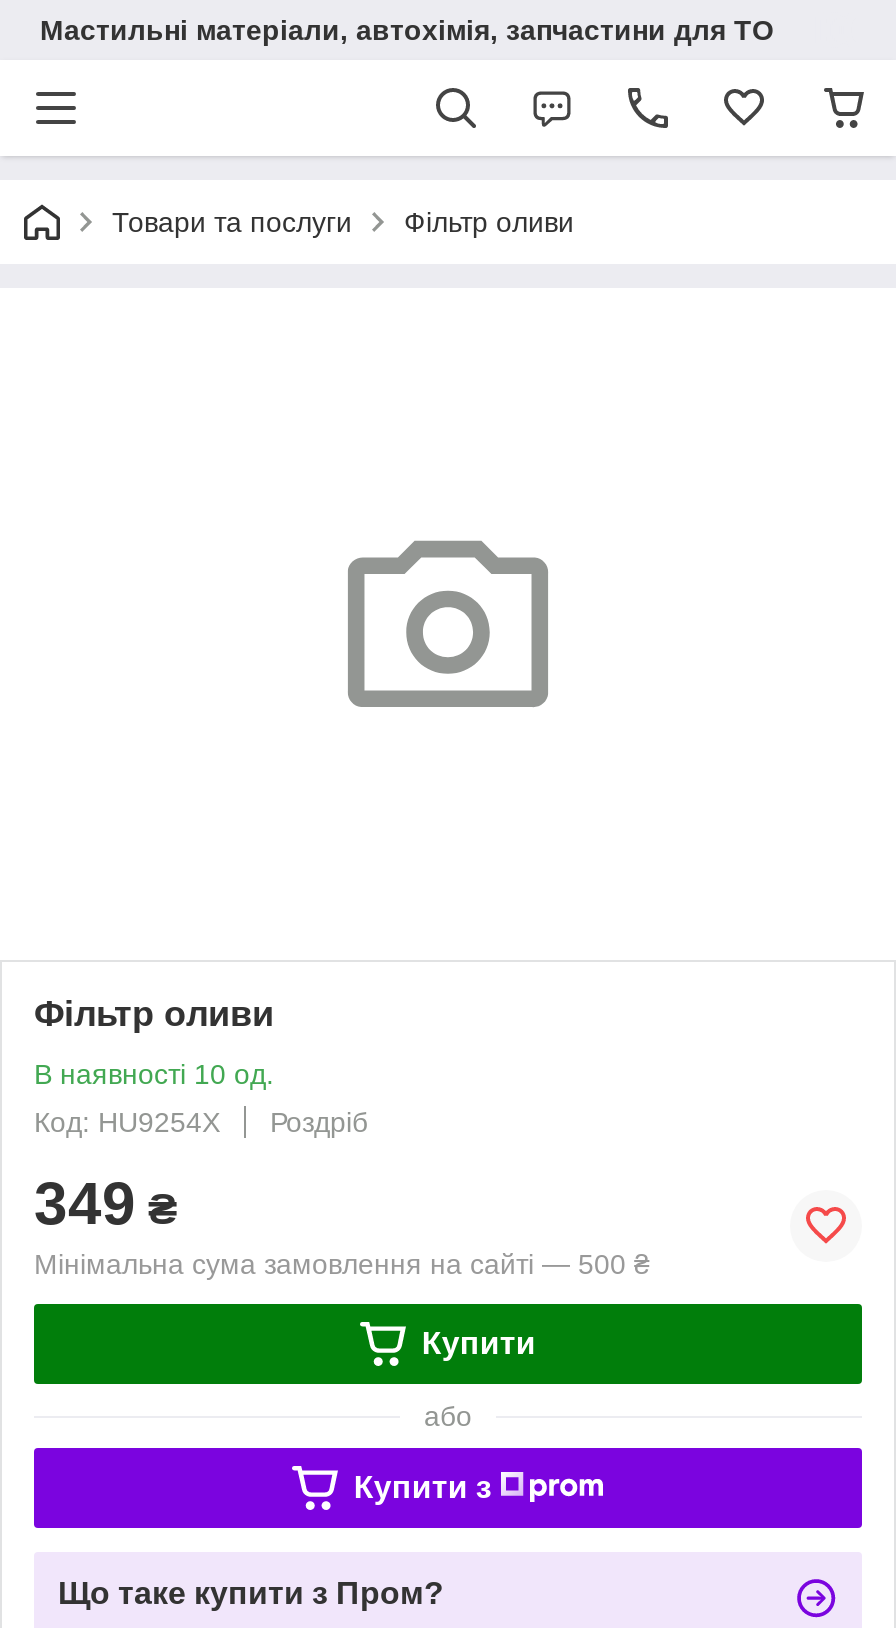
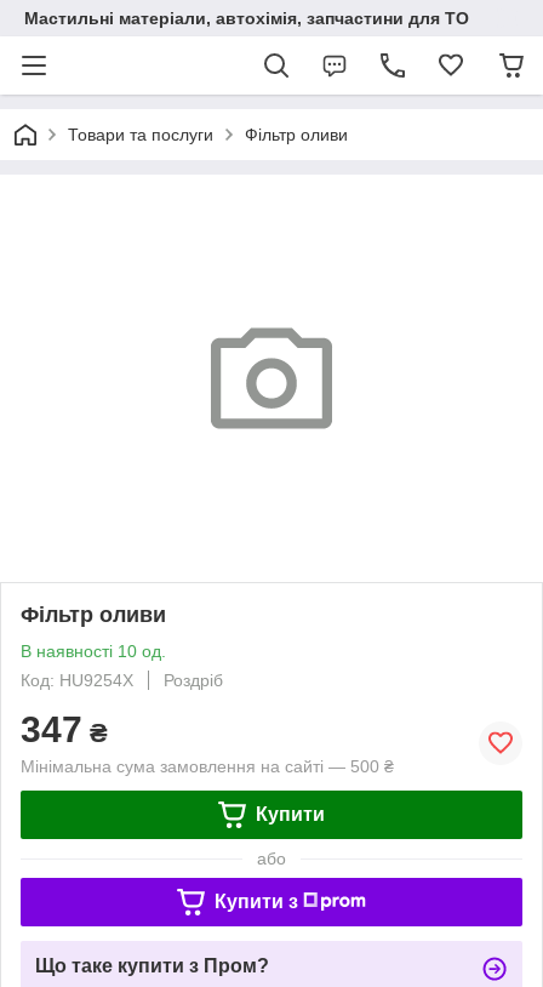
[34,1170,178,1236] 349 ₴ -> [21,709,108,749] 347 ₴

